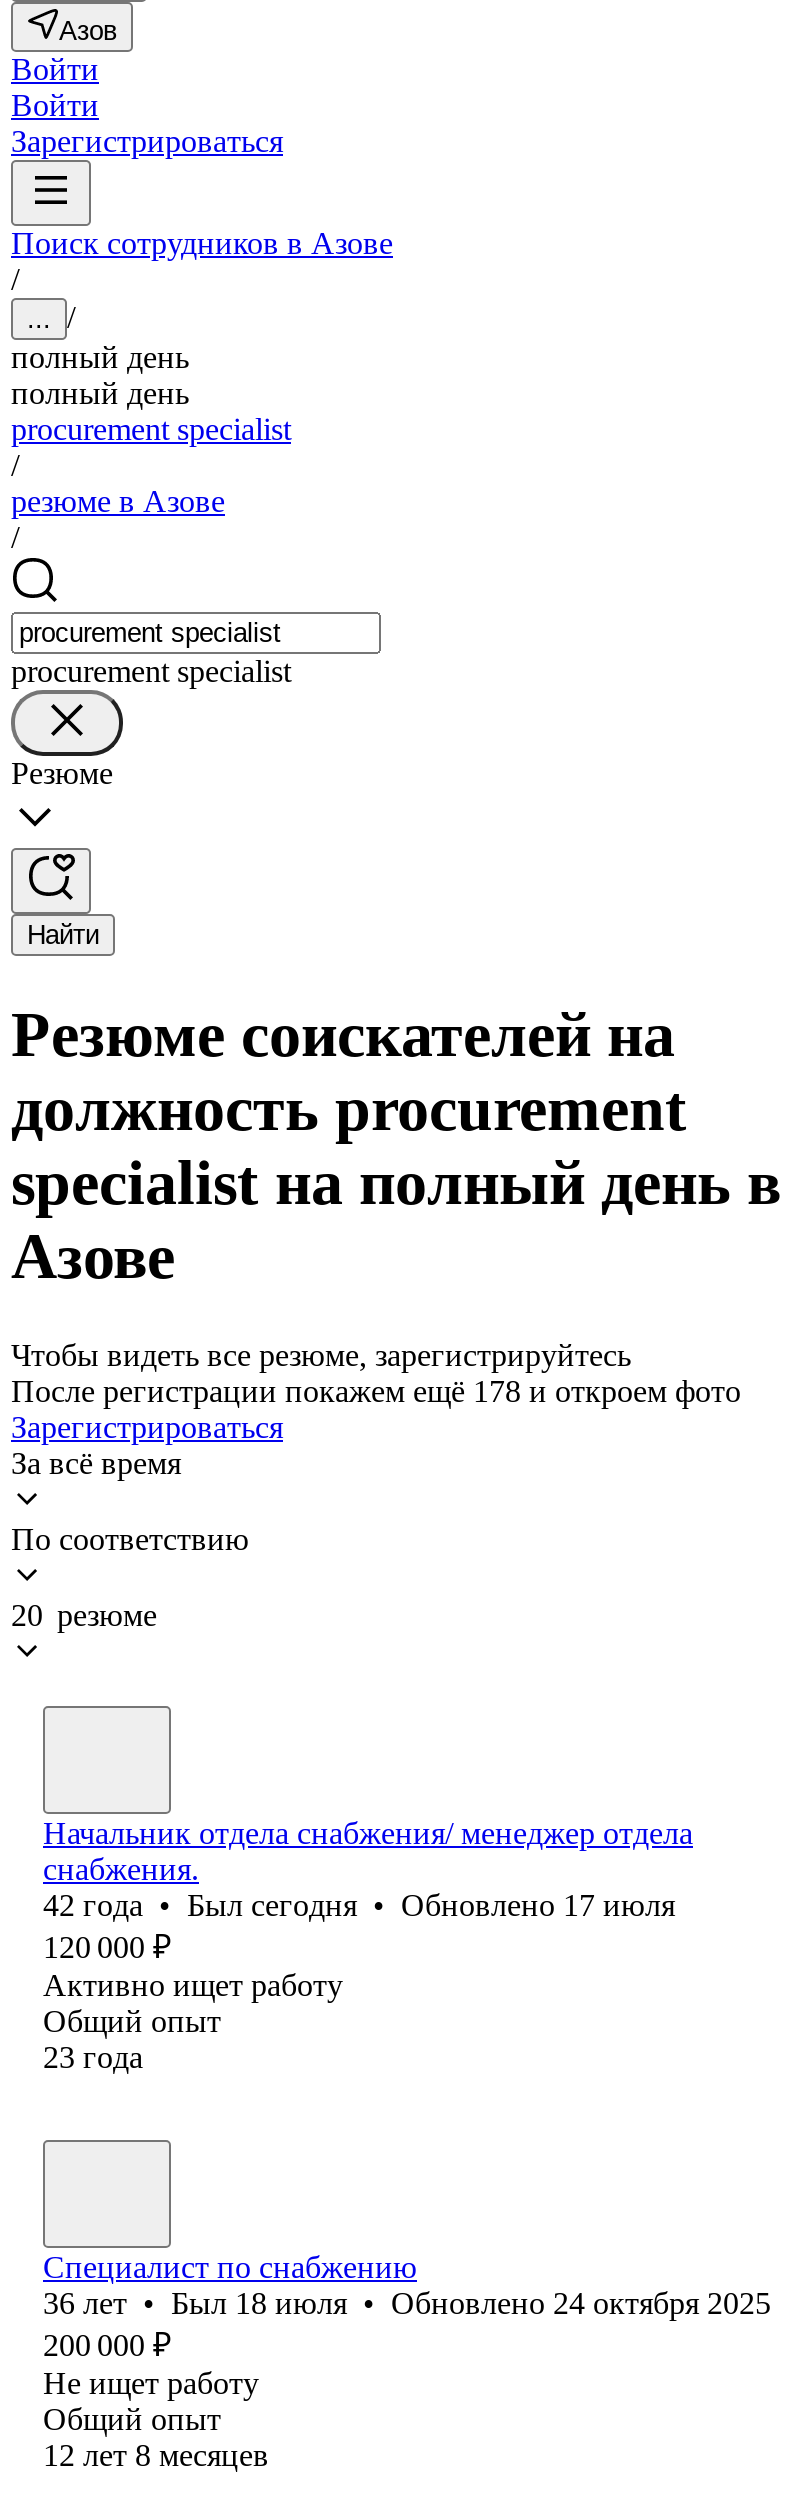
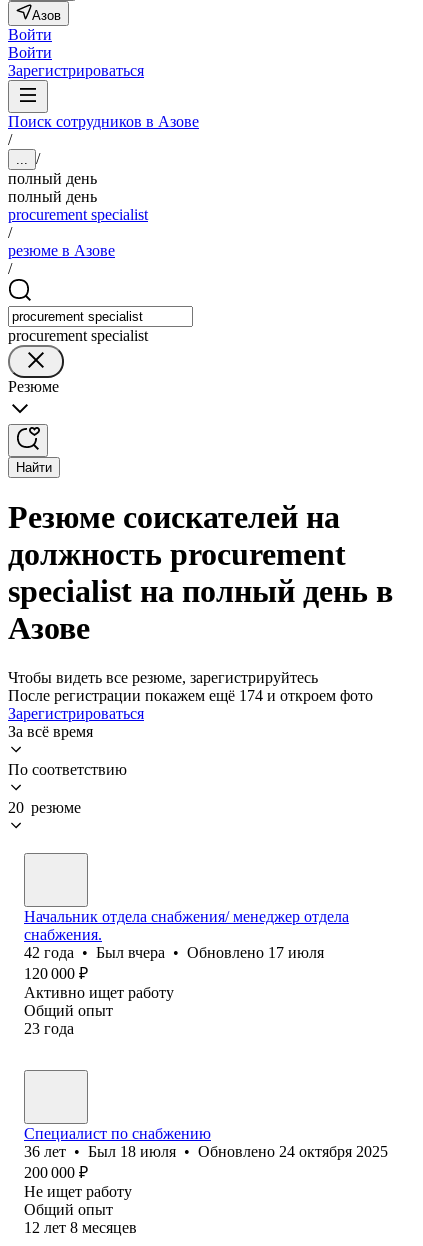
[11,1374,741,1408] После регистрации покажем ещё 178 и откроем фото -> [8,687,373,704] После регистрации покажем ещё 174 и откроем фото
[43,1888,675,1922] 42 года • Был сегодня • Обновлено 17 июля -> [24,944,324,961] 42 года • Был вчера • Обновлено 17 июля

